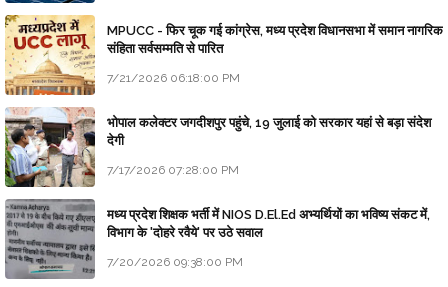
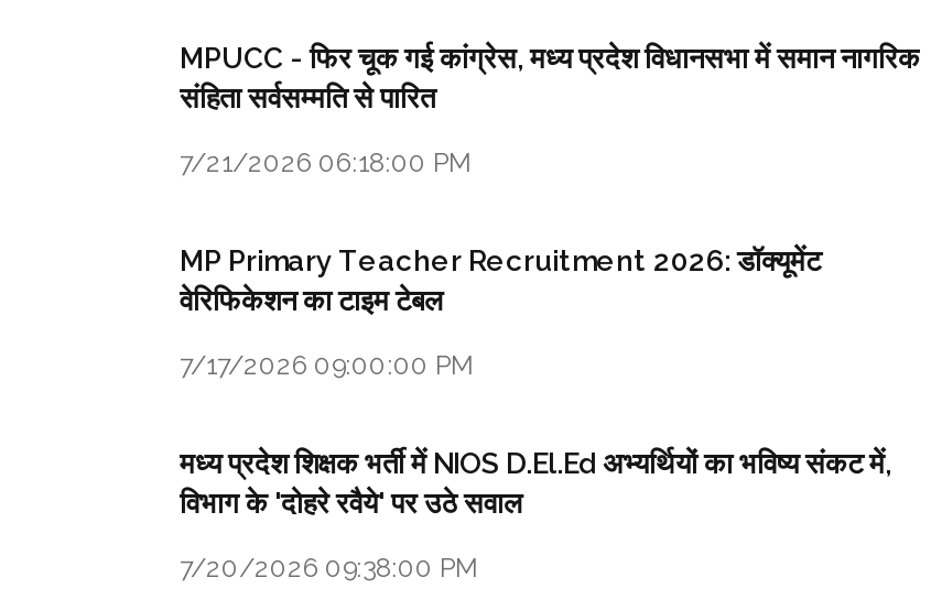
[4,14,96,96] [image] -> none
[4,106,96,188] [image] -> none
[107,115,431,148] भोपाल कलेक्टर जगदीशपुर पहुंचे, 19 जुलाई को सरकार यहां से बड़ा संदेश | देगी -> [180,245,821,318] MP Primary Teacher Recruitment 2026: डॉक्यूमेंट | वेरिफिकेशन का टाइम टेबल
[107,163,239,177] 7/17/2026 07:28:00 PM -> [180,351,475,382] 7/17/2026 09:00:00 PM
[4,198,96,280] [image] -> none

